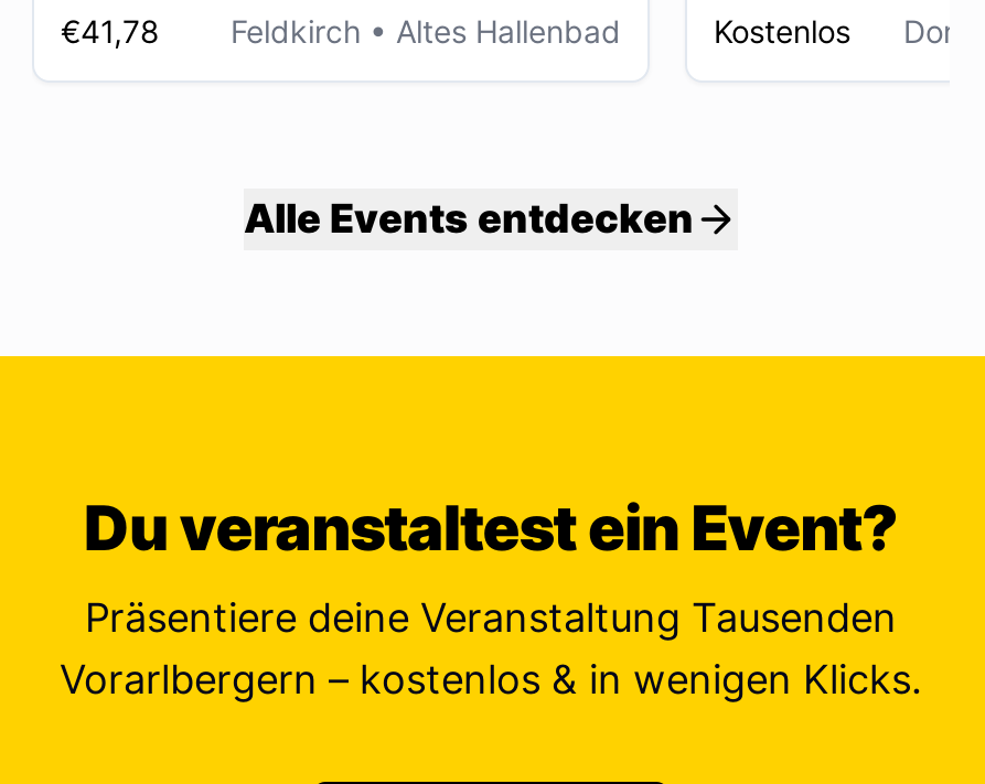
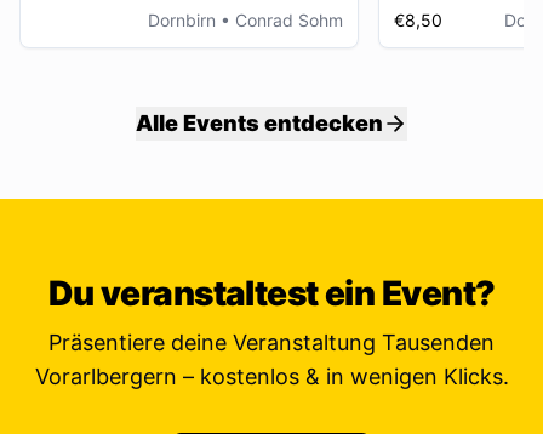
[61,12,621,50] €41,78 | Feldkirch • Altes Hallenbad -> [148,10,343,30] Dornbirn • Conrad Sohm
[714,12,850,50] Kostenlos -> [394,10,442,30] €8,50

